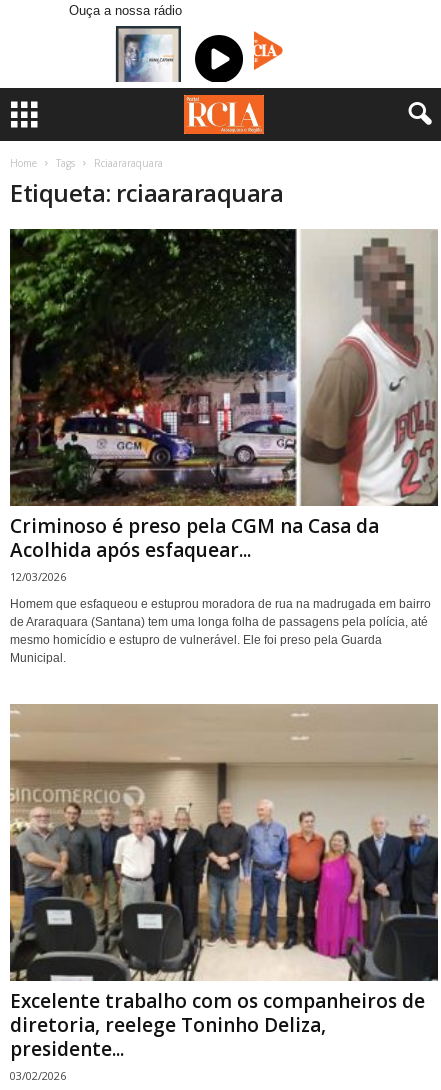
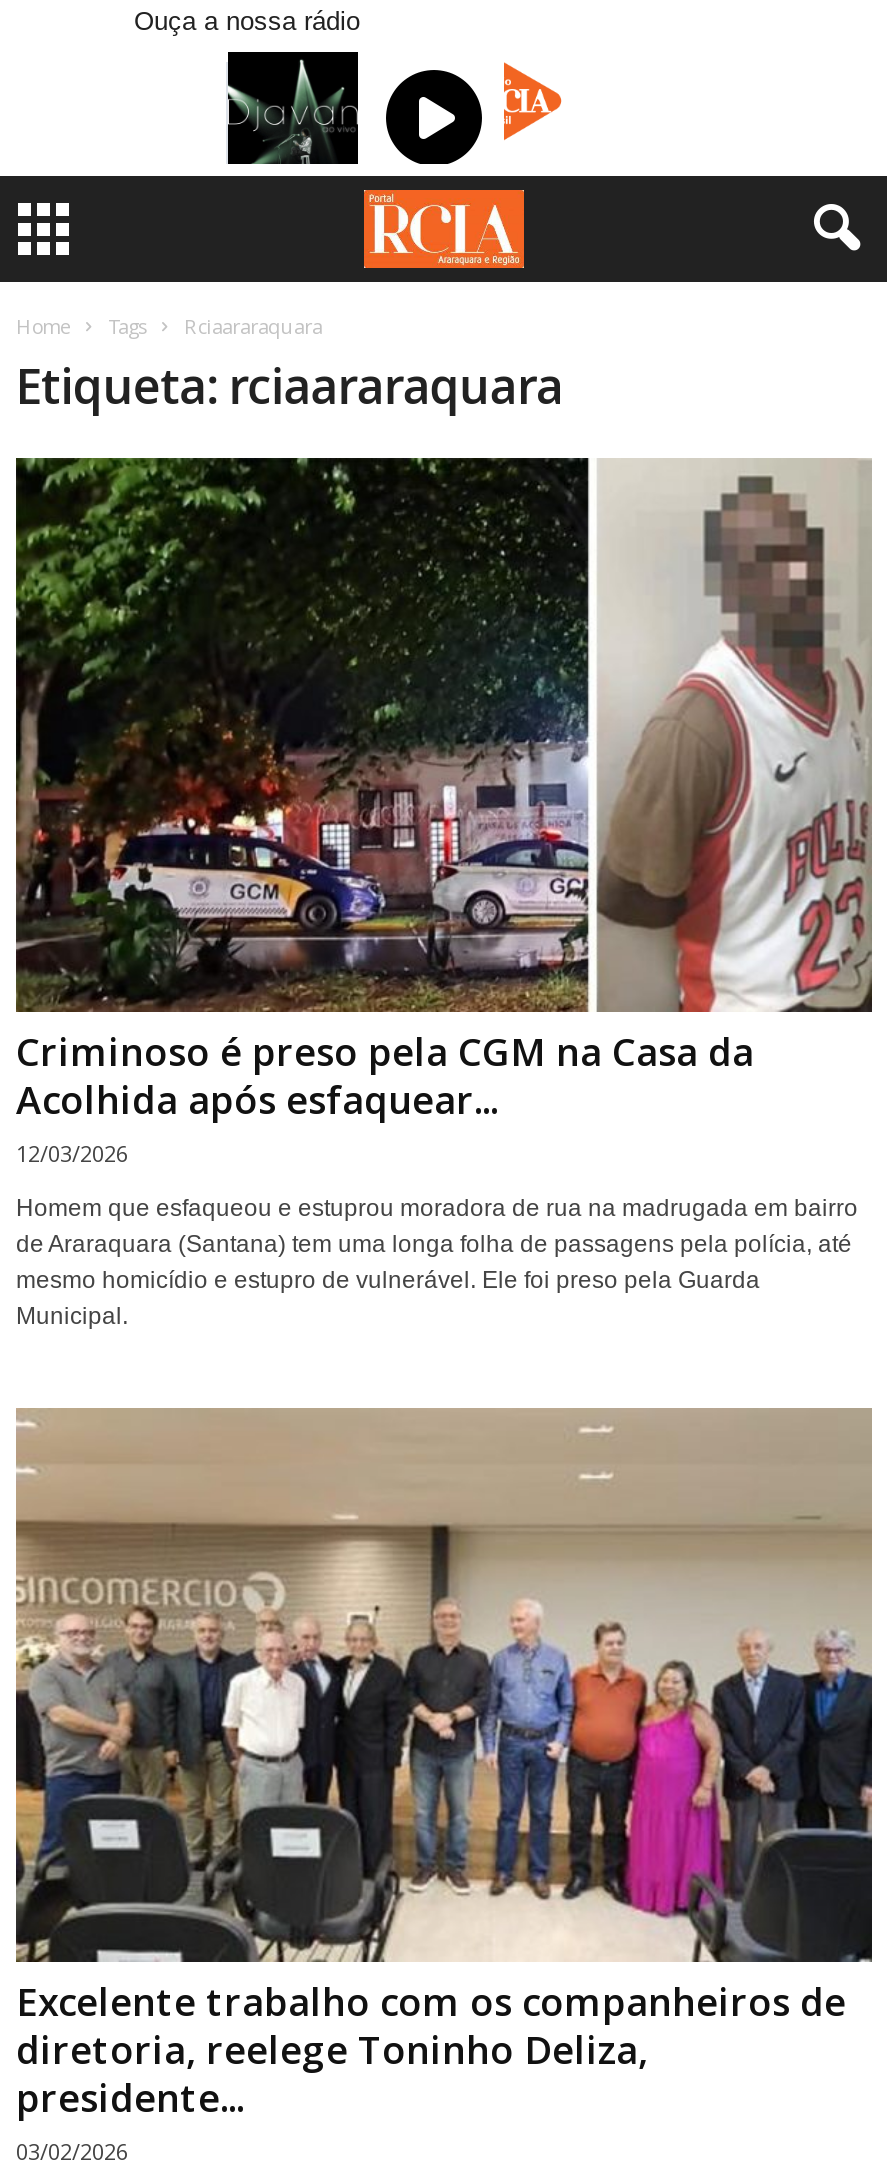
[116,26,181,83] [image] -> [228,54,356,166] [image]

